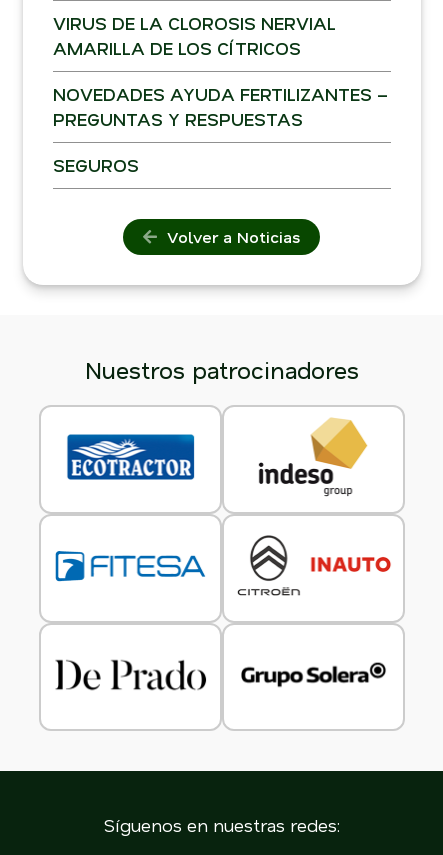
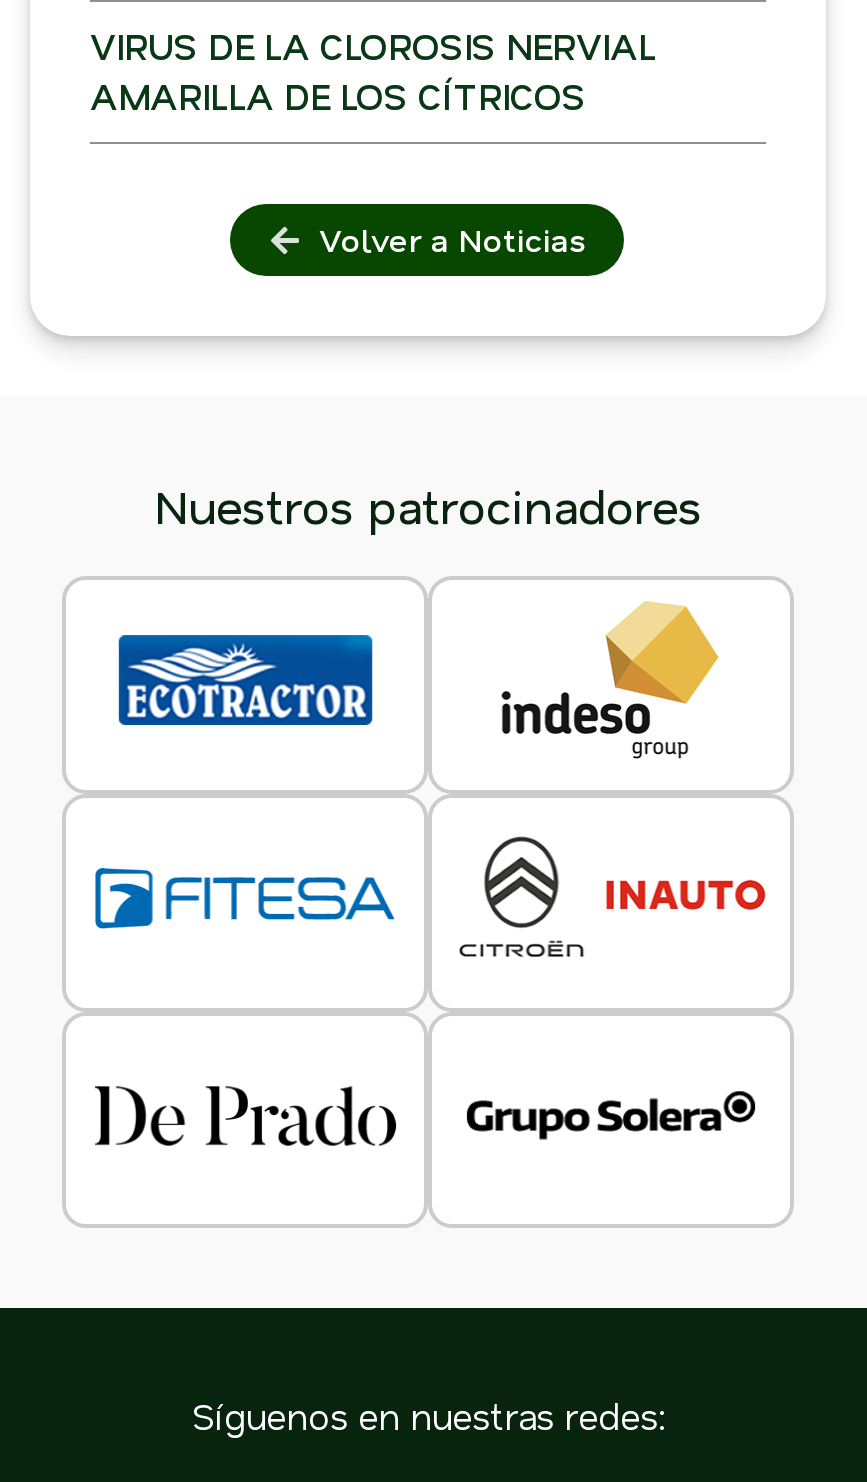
[53,82,388,177] NOVEDADES AYUDA FERTILIZANTES – | PREGUNTAS Y RESPUESTAS | SEGUROS -> none

